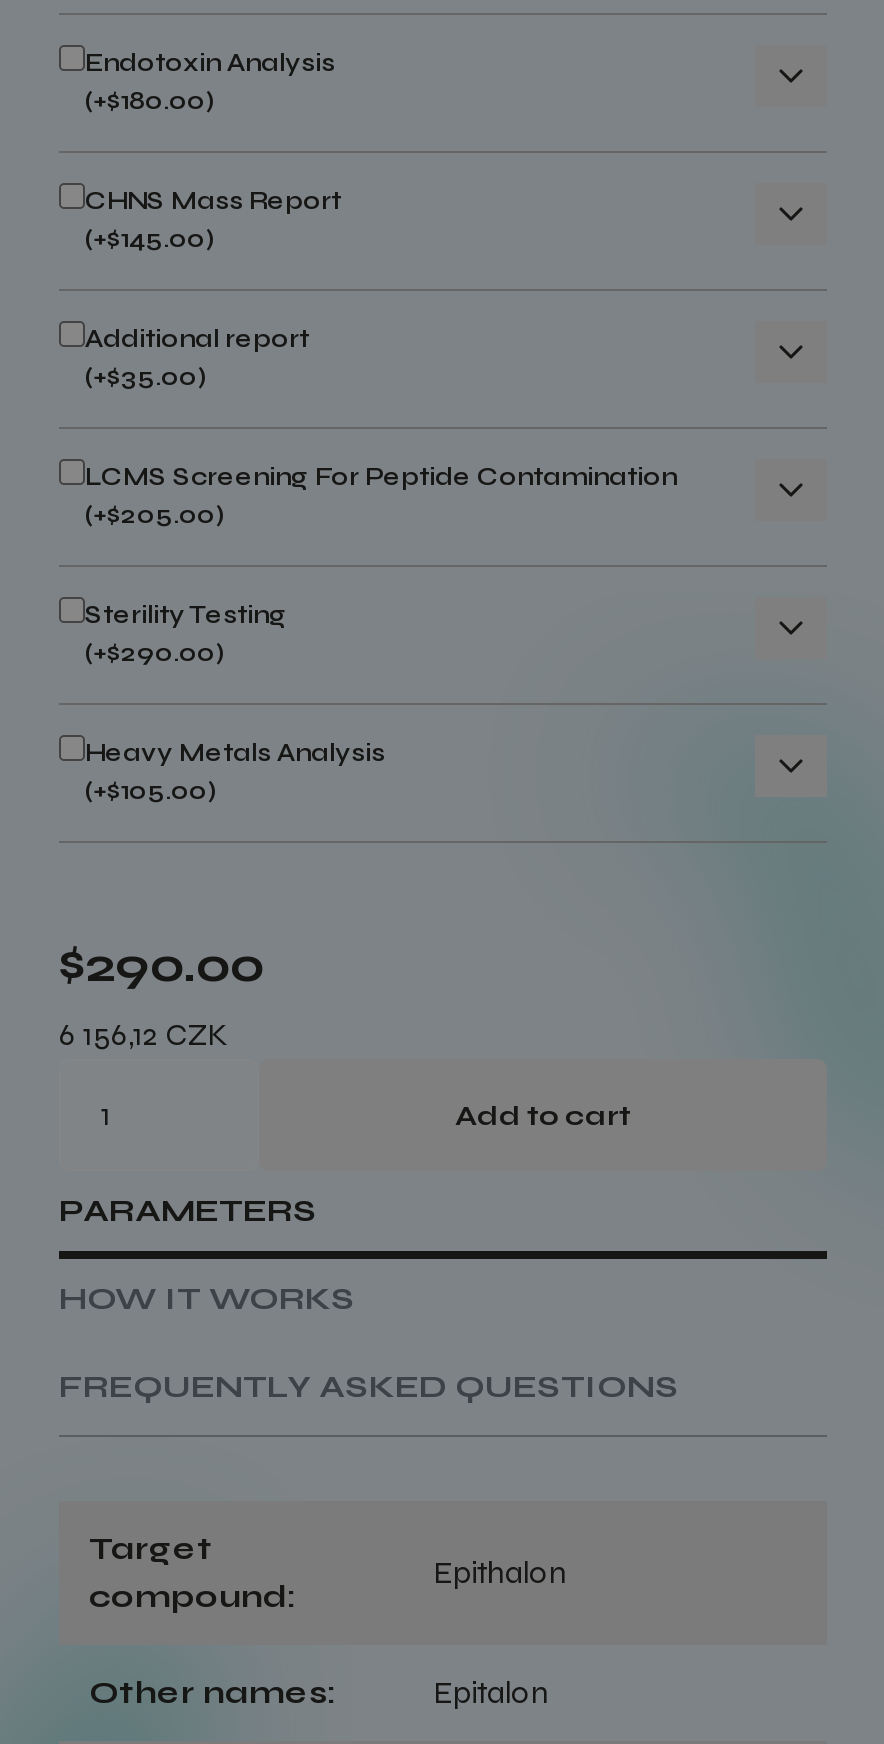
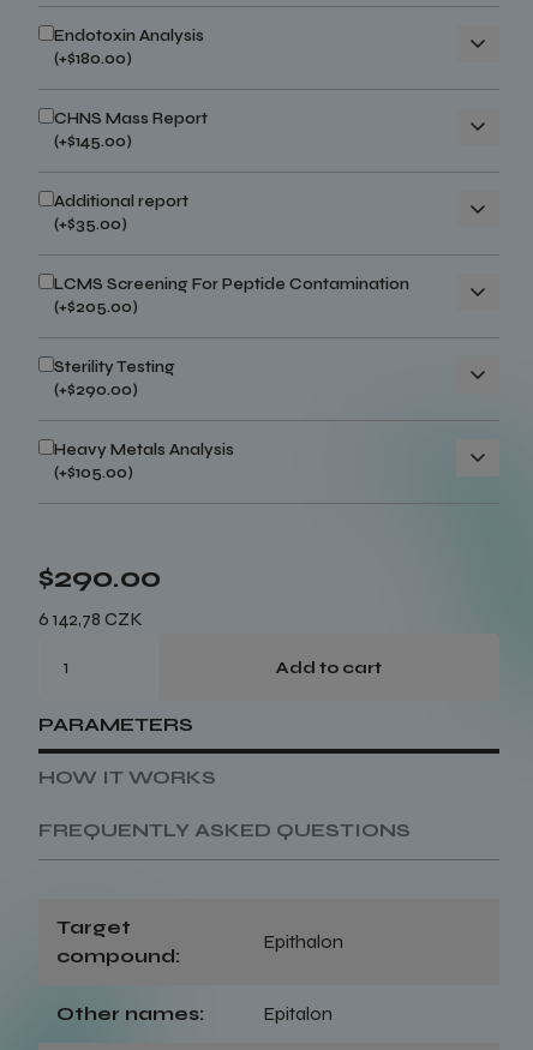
[59,1016,229,1054] 6 156,12 CZK -> [38,608,143,630] 6 142,78 CZK

